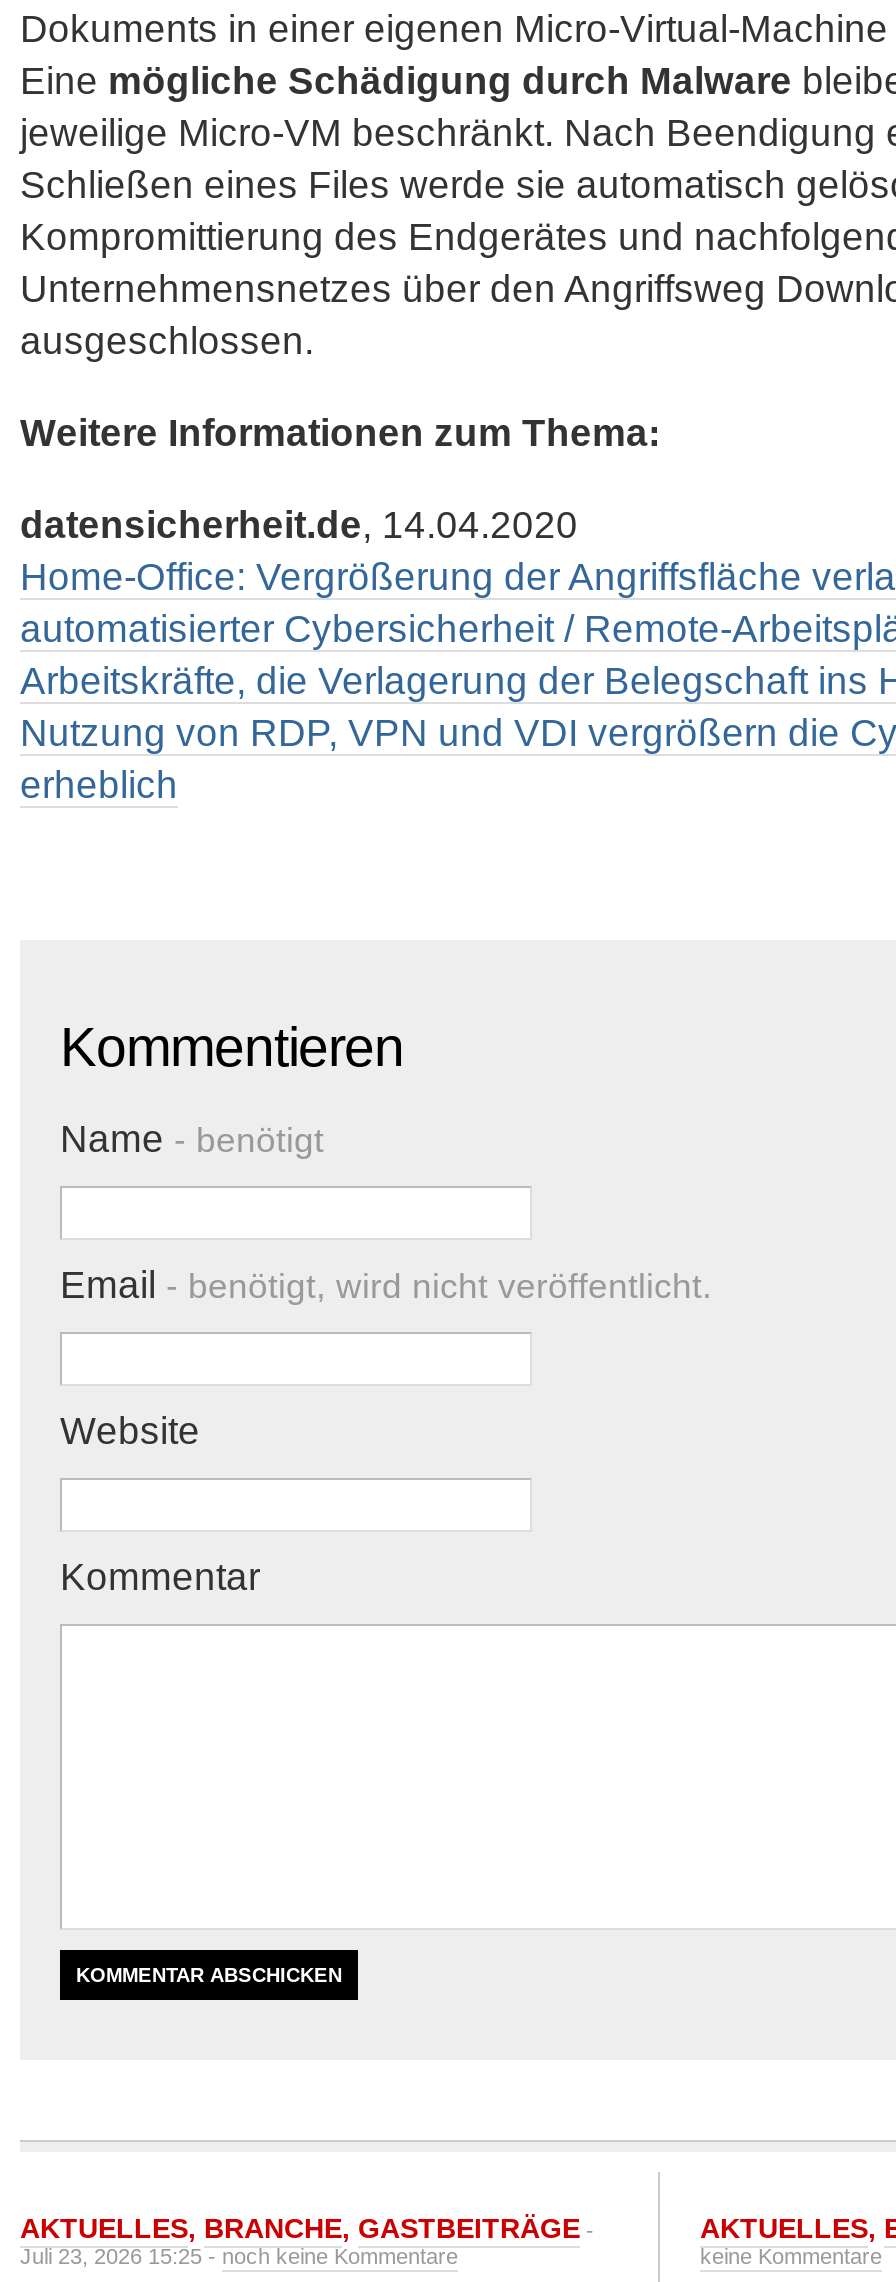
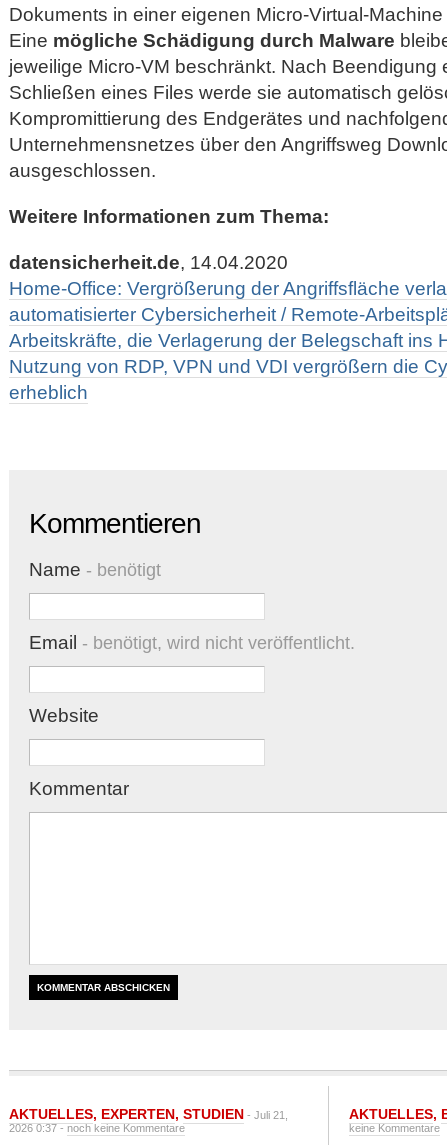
[20,2212,594,2268] AKTUELLES, BRANCHE, GASTBEITRÄGE - | Juli 23, 2026 15:25 - noch keine Kommentare -> [9,1106,288,1134] AKTUELLES, EXPERTEN, STUDIEN - Juli 21, | 2026 0:37 - noch keine Kommentare

